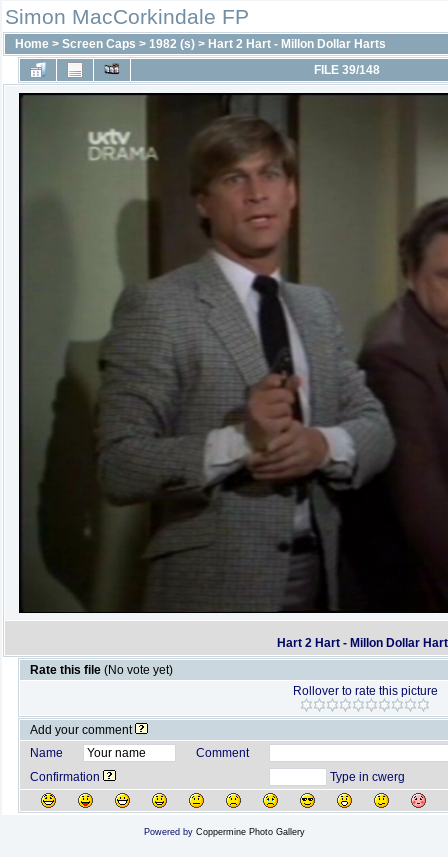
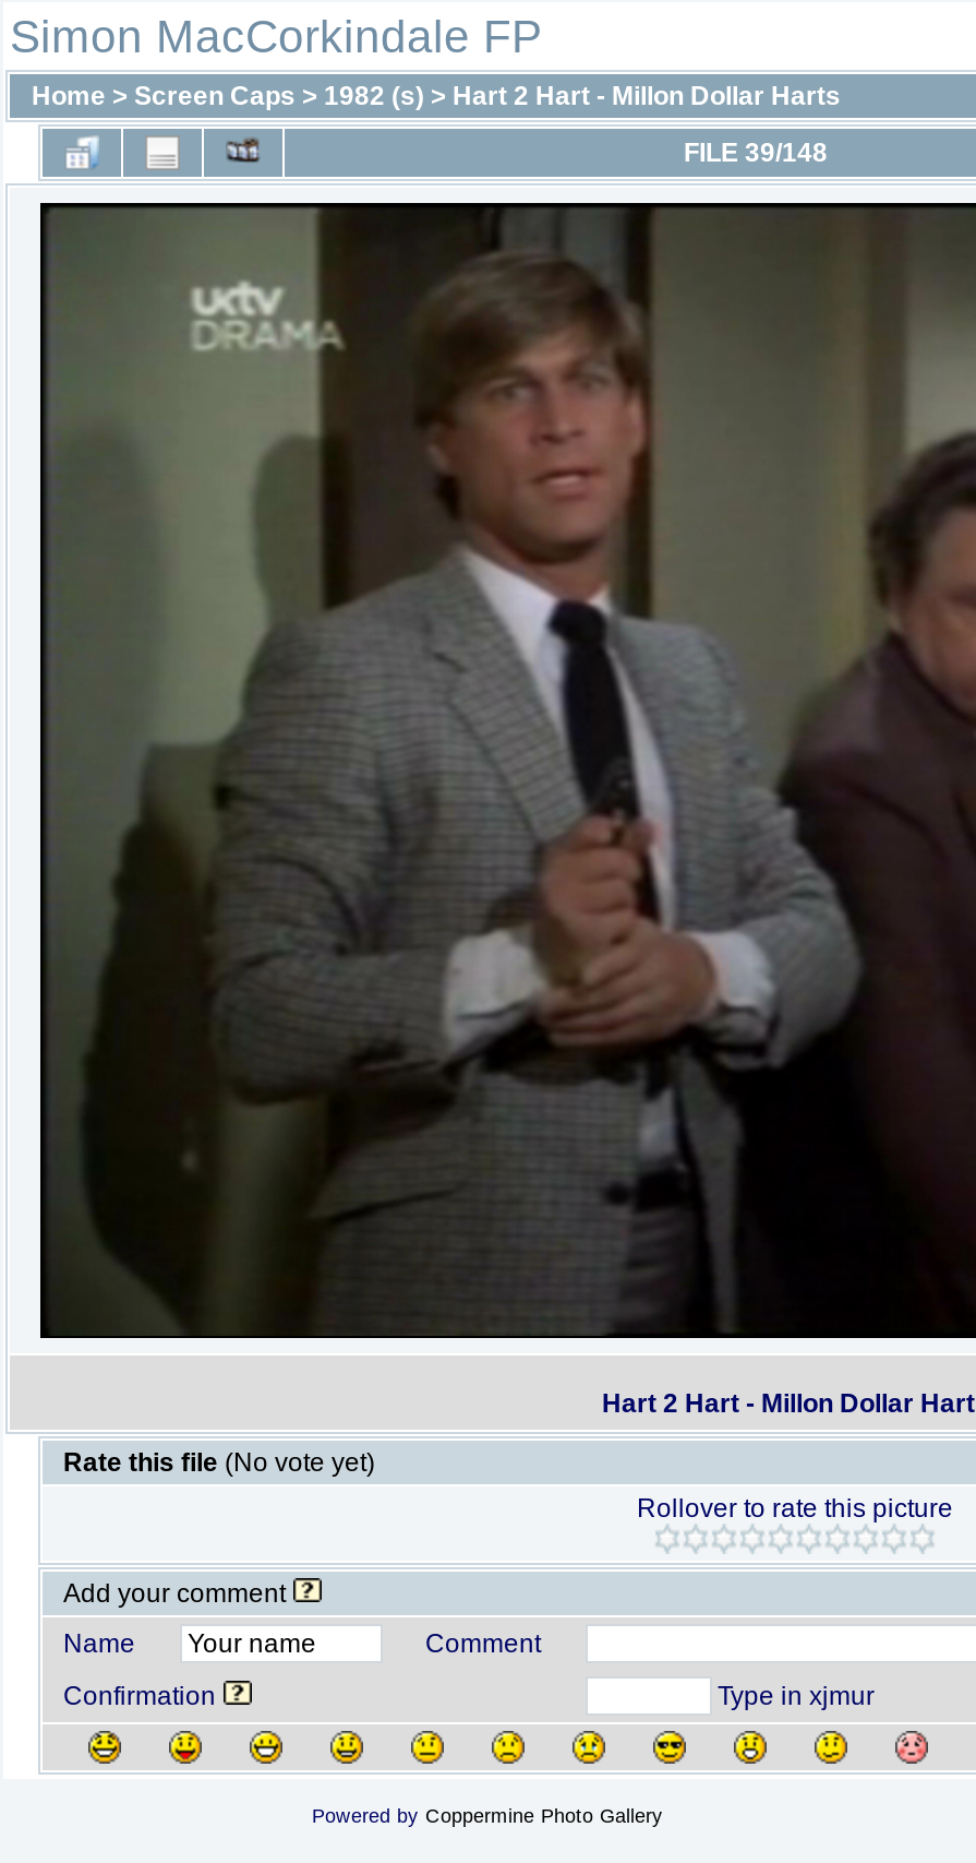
[326,770,404,784] Type in cwerg -> [711,1681,875,1711] Type in xjmur

